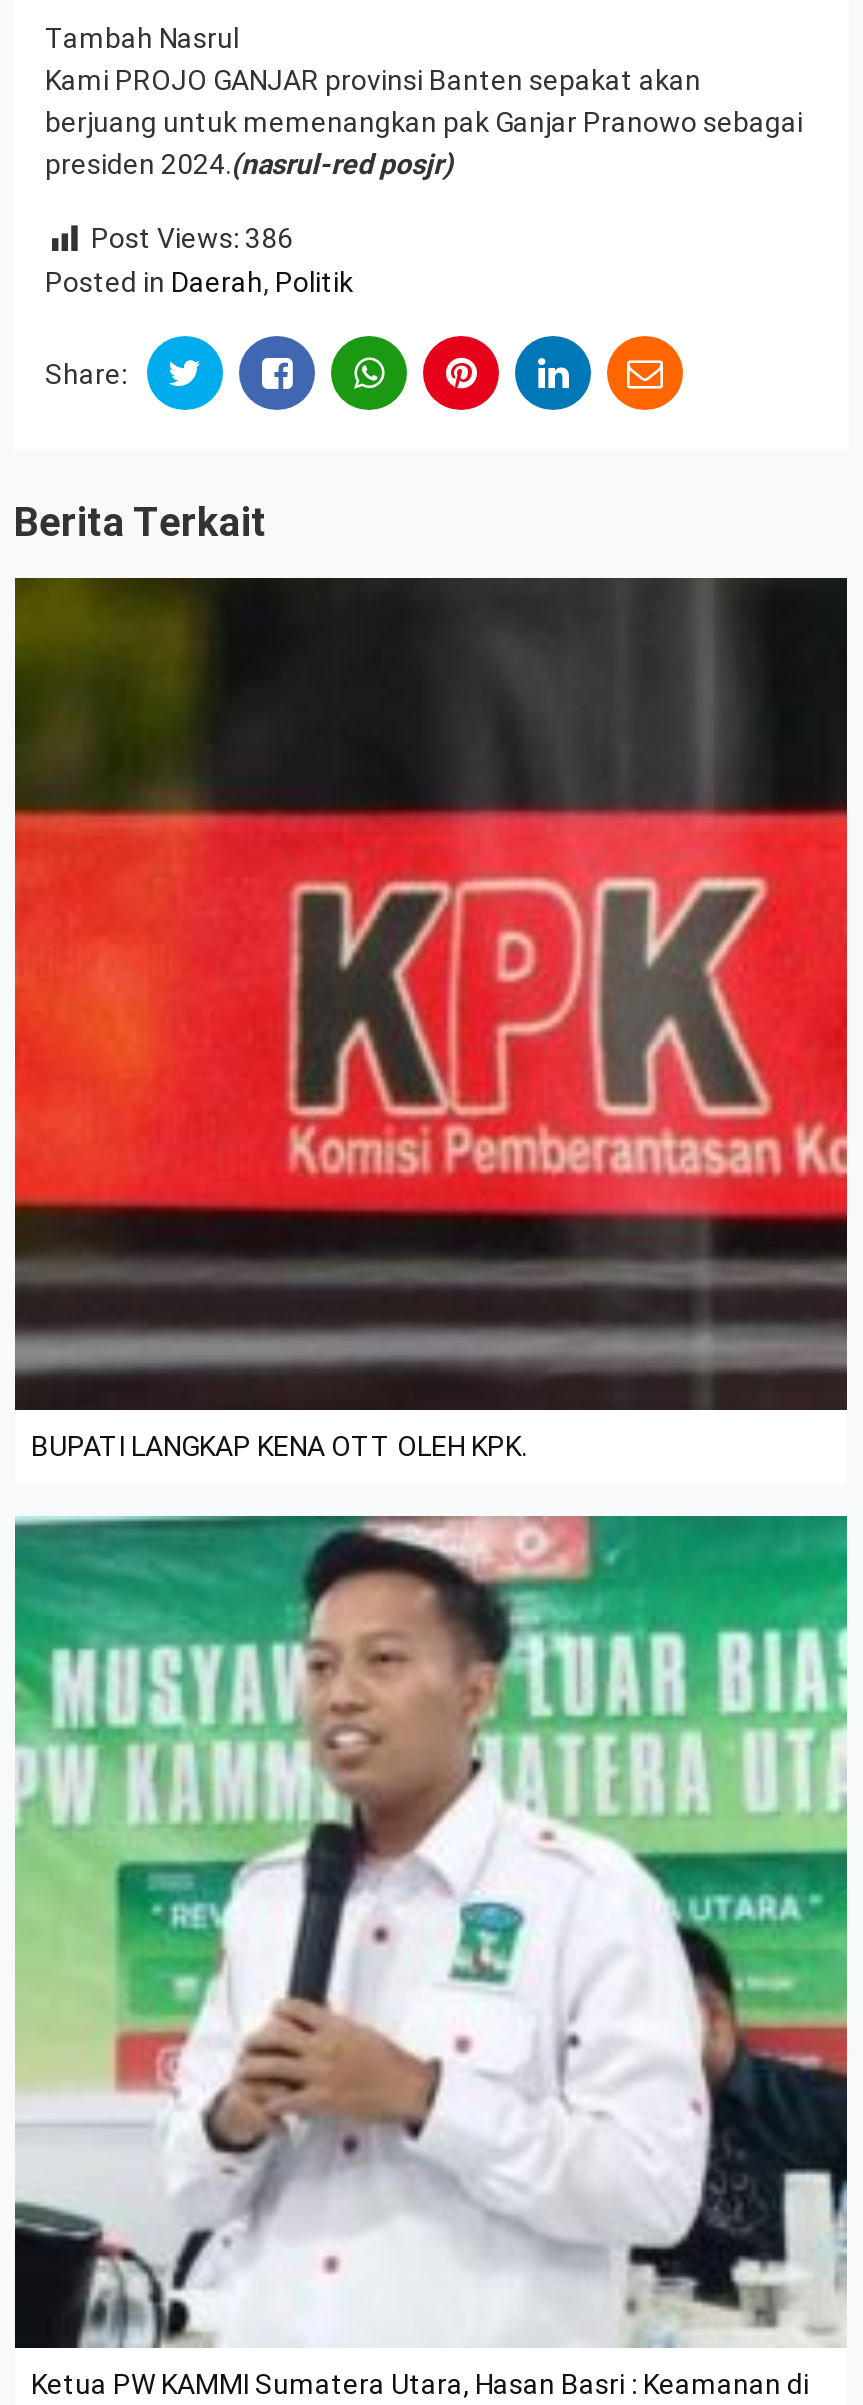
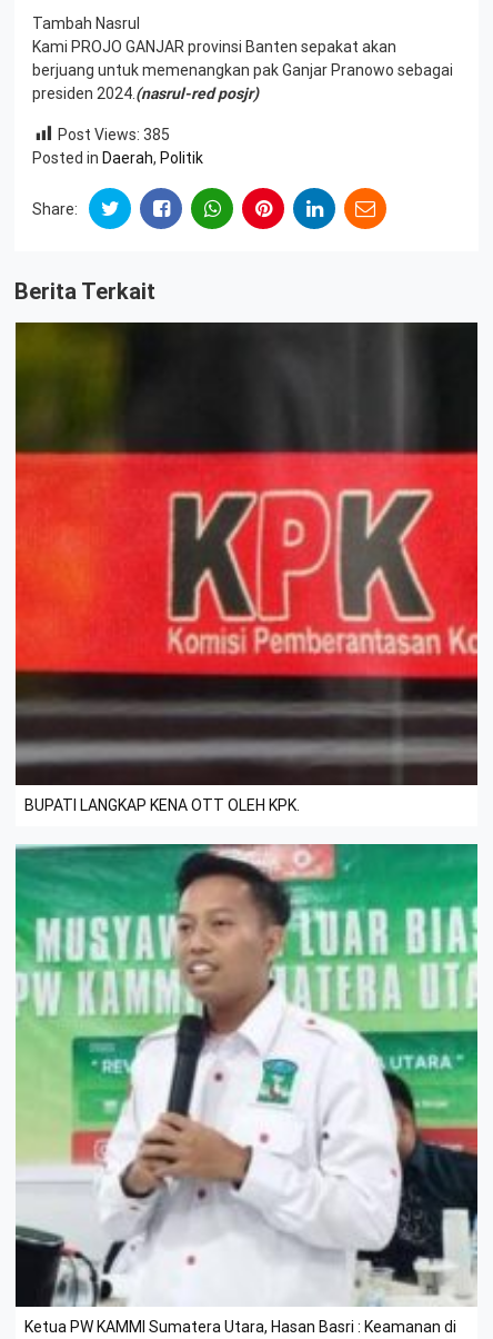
[91,222,293,254] Post Views: 386 -> [58,125,170,143] Post Views: 385

